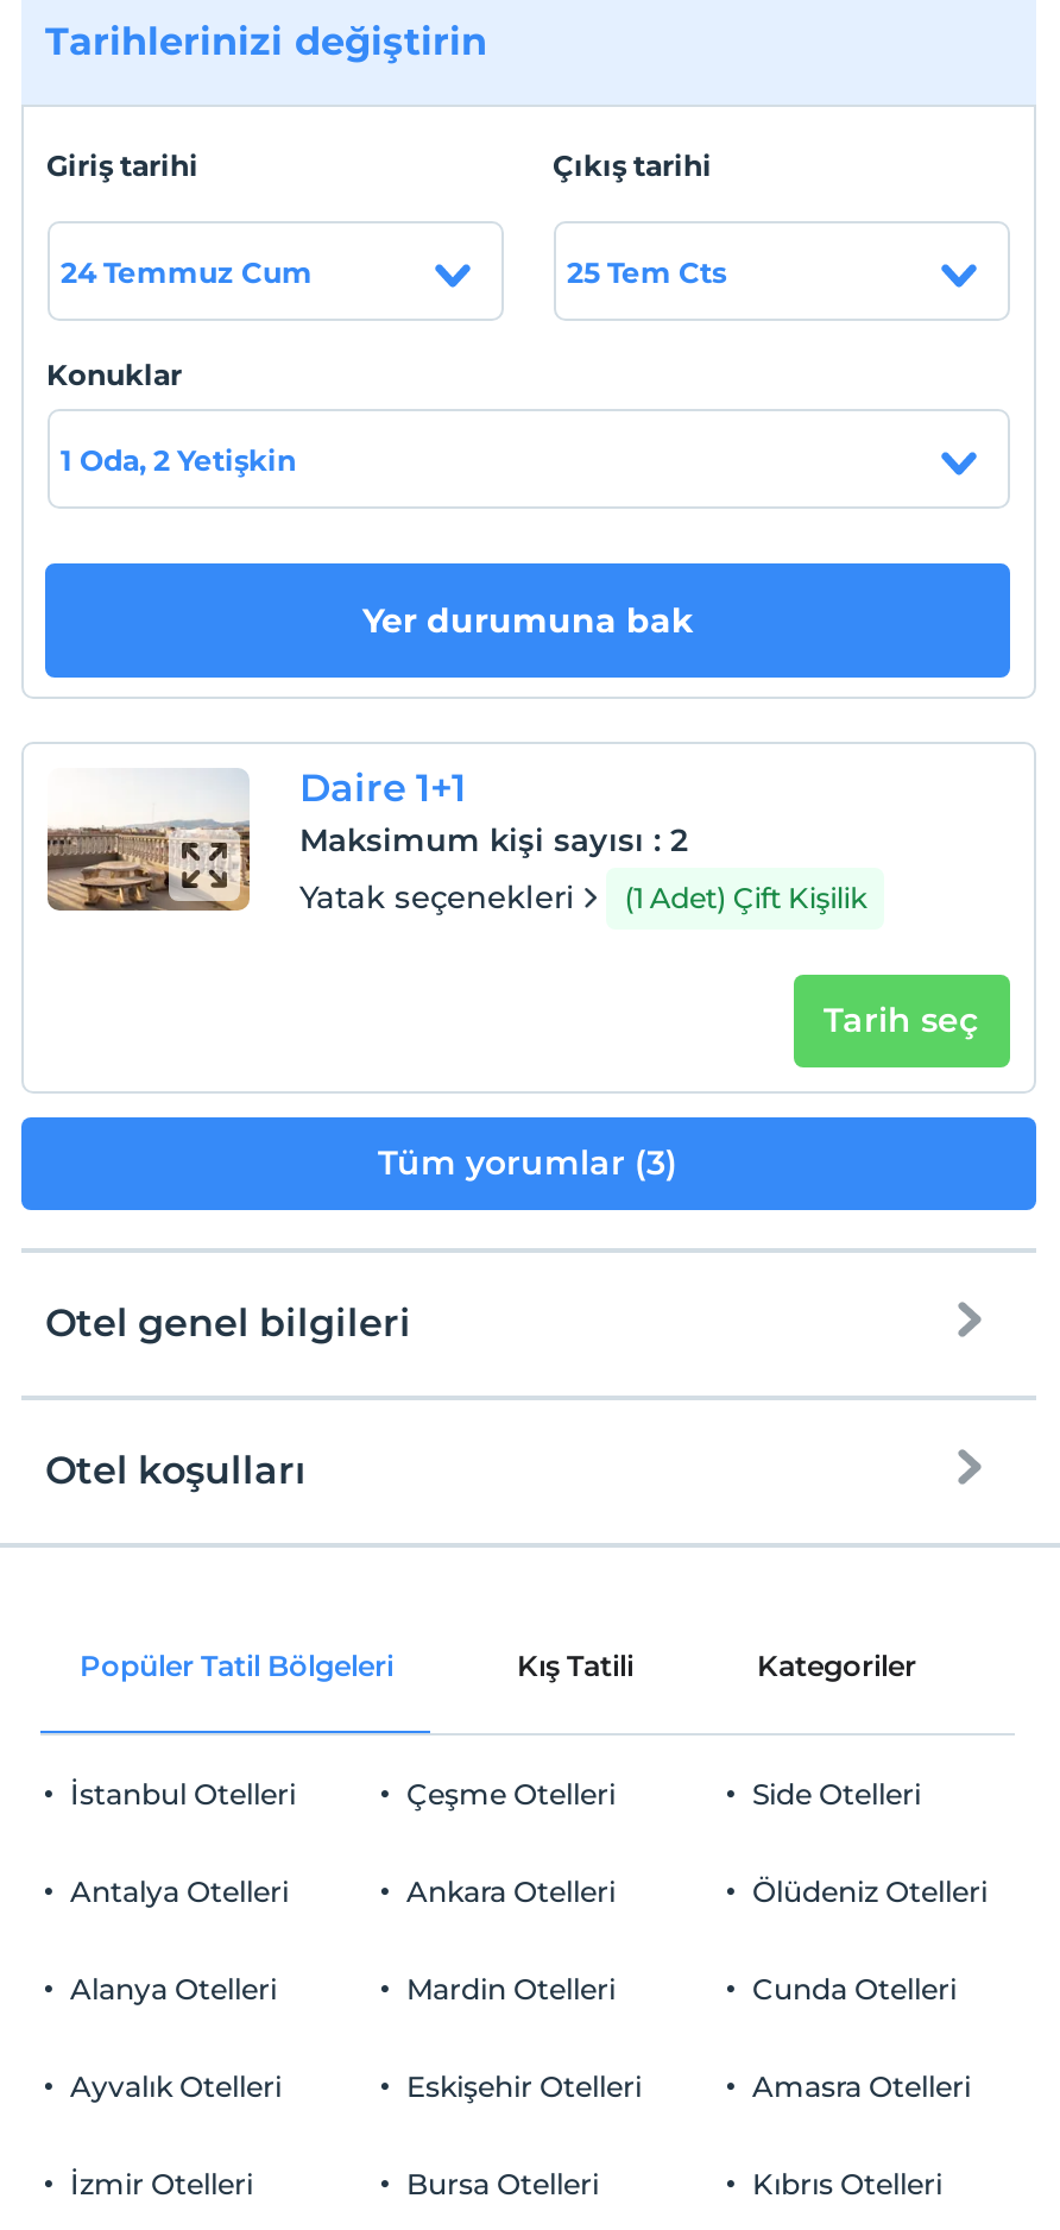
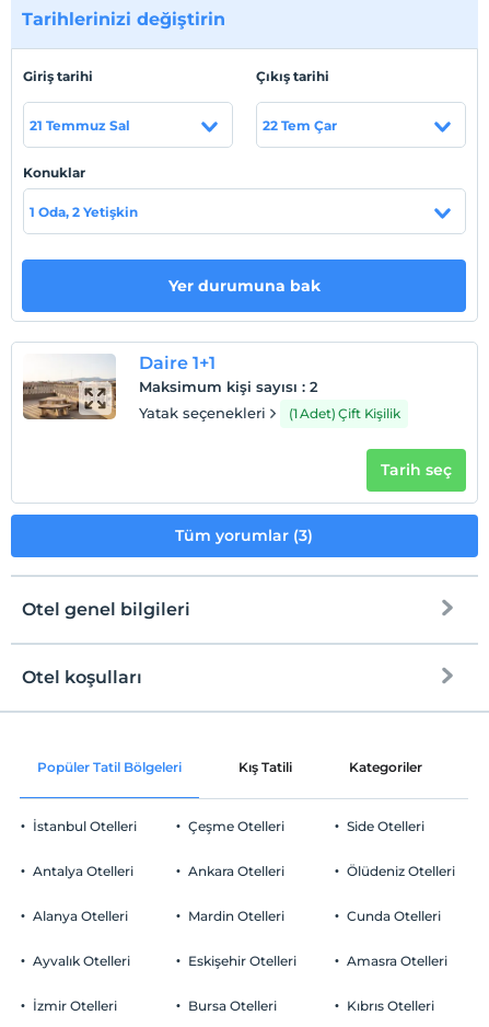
[61,253,313,289] 24 Temmuz Cum -> [29,117,130,133] 21 Temmuz Sal
[567,253,726,289] 25 Tem Cts -> [262,117,336,133] 22 Tem Çar

